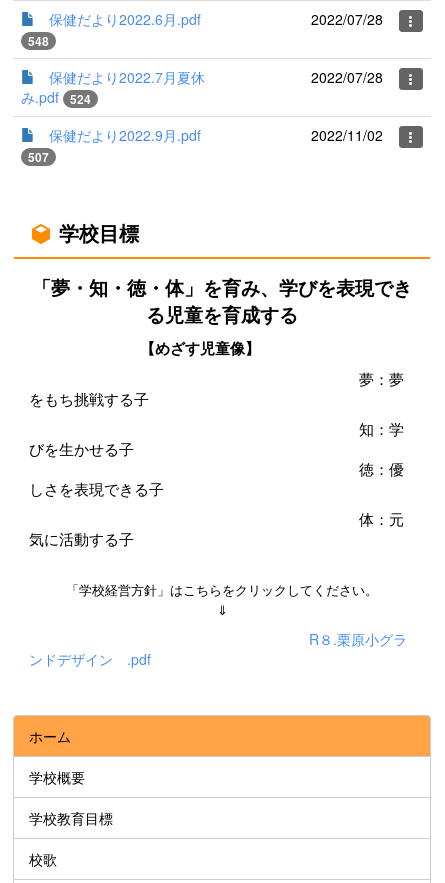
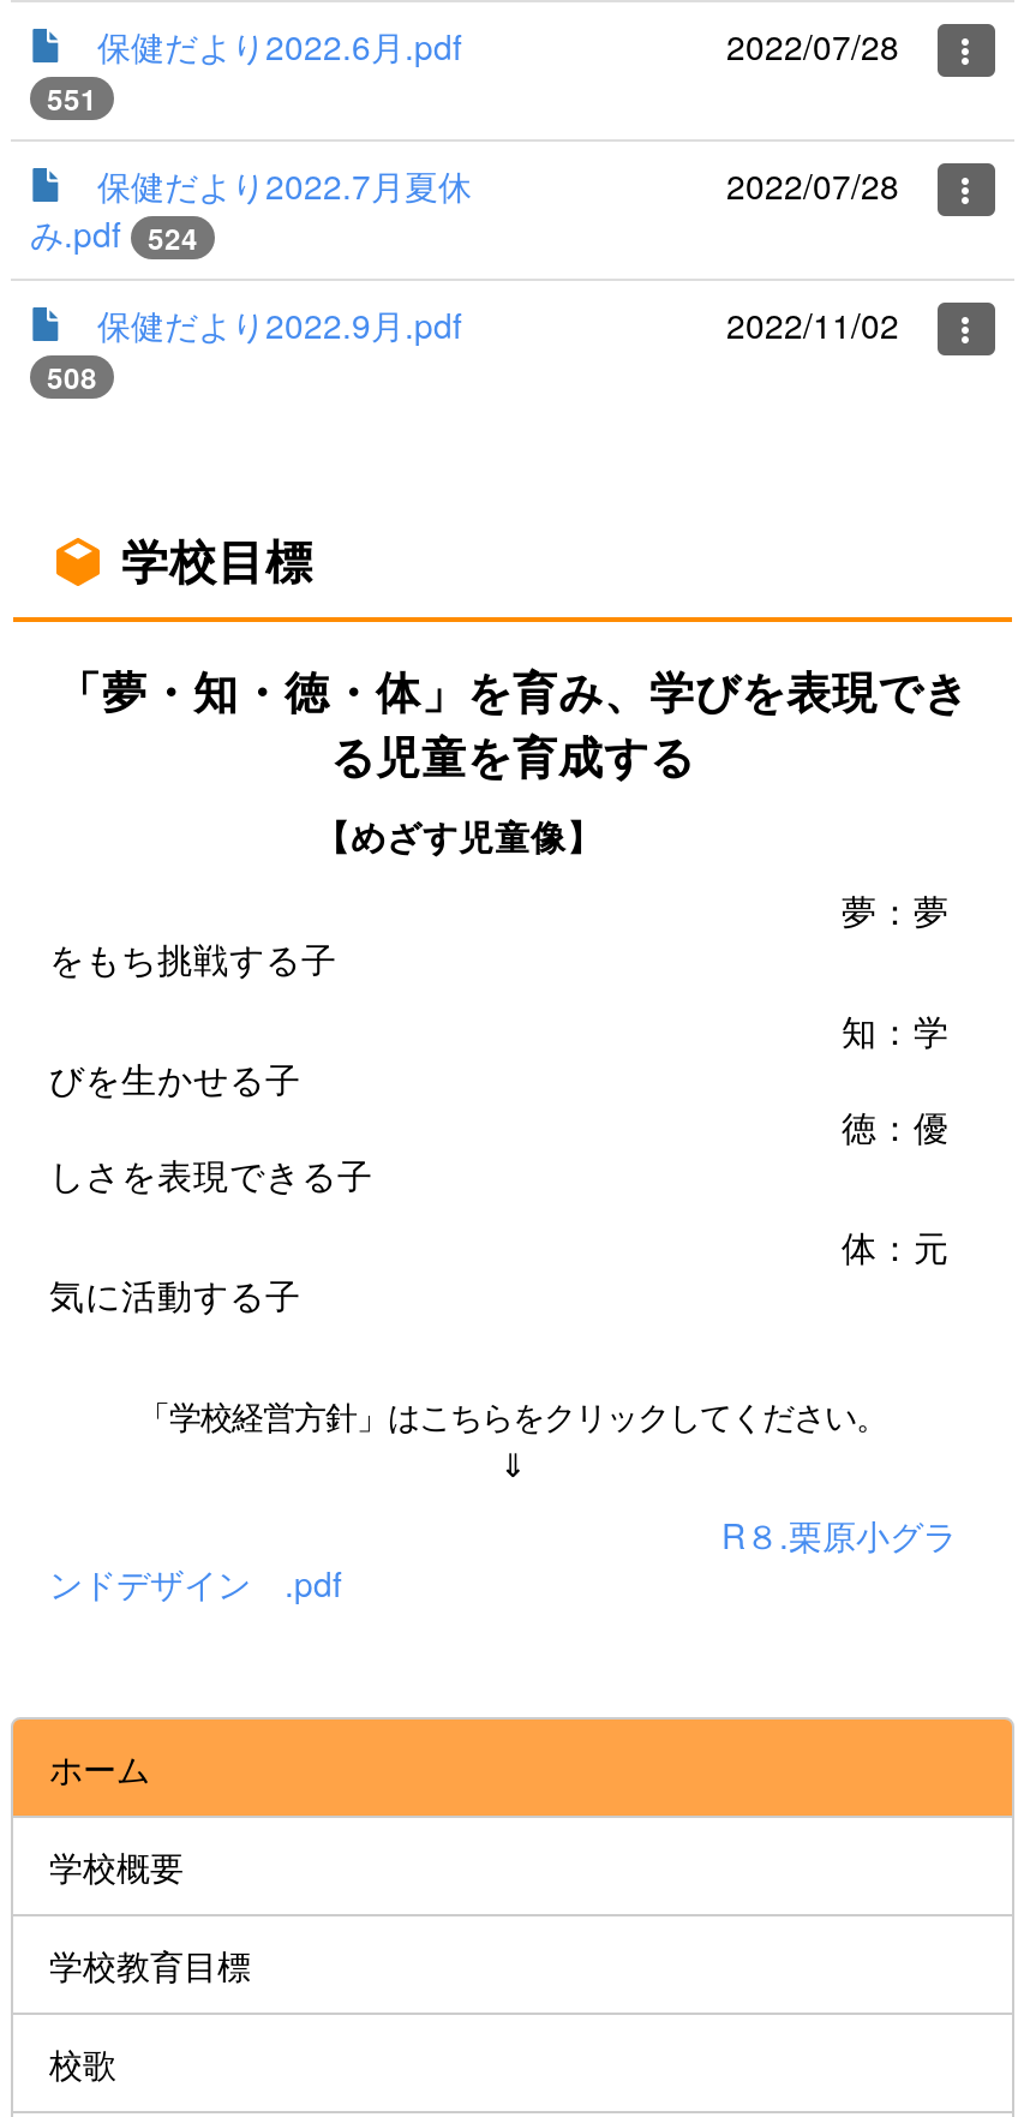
[28,32,49,50] 548 -> [47,78,97,121] 551
[28,148,49,166] 507 -> [47,356,97,400] 508

